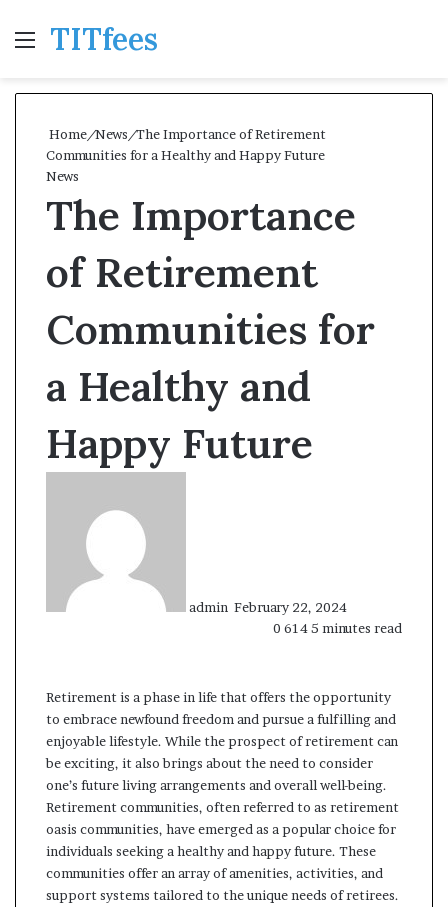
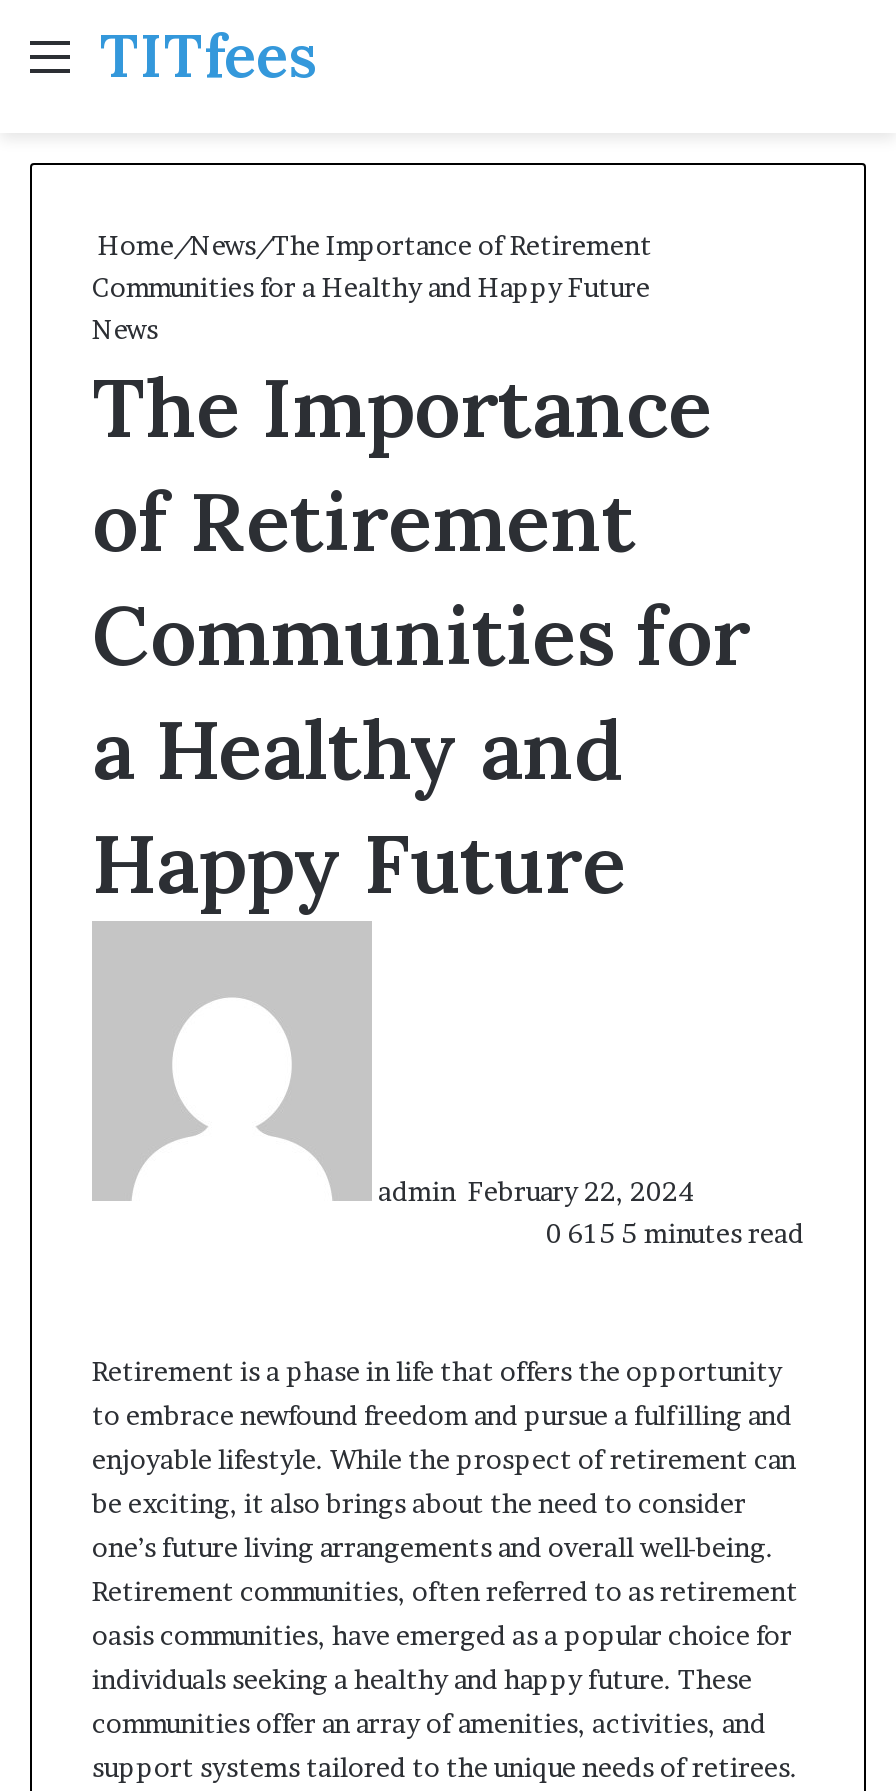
[273,620,402,636] 0 614 5 minutes read -> [546,1217,804,1249] 0 615 5 minutes read

